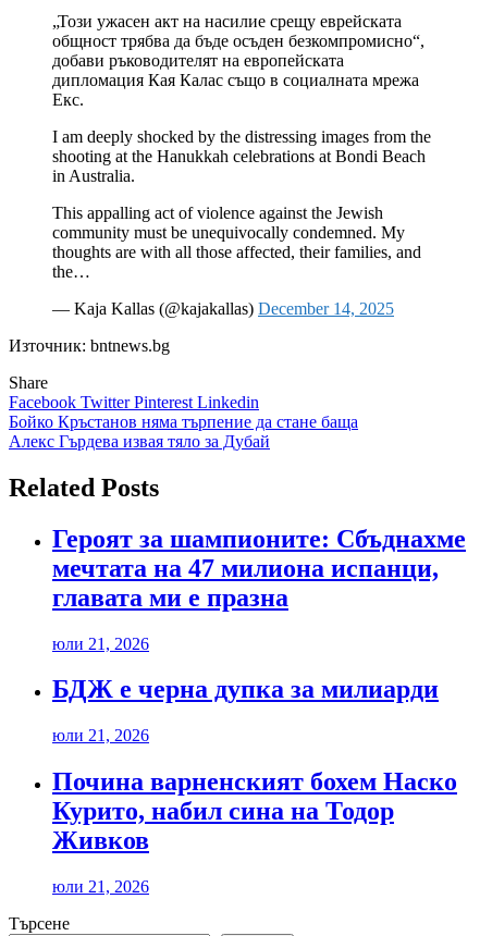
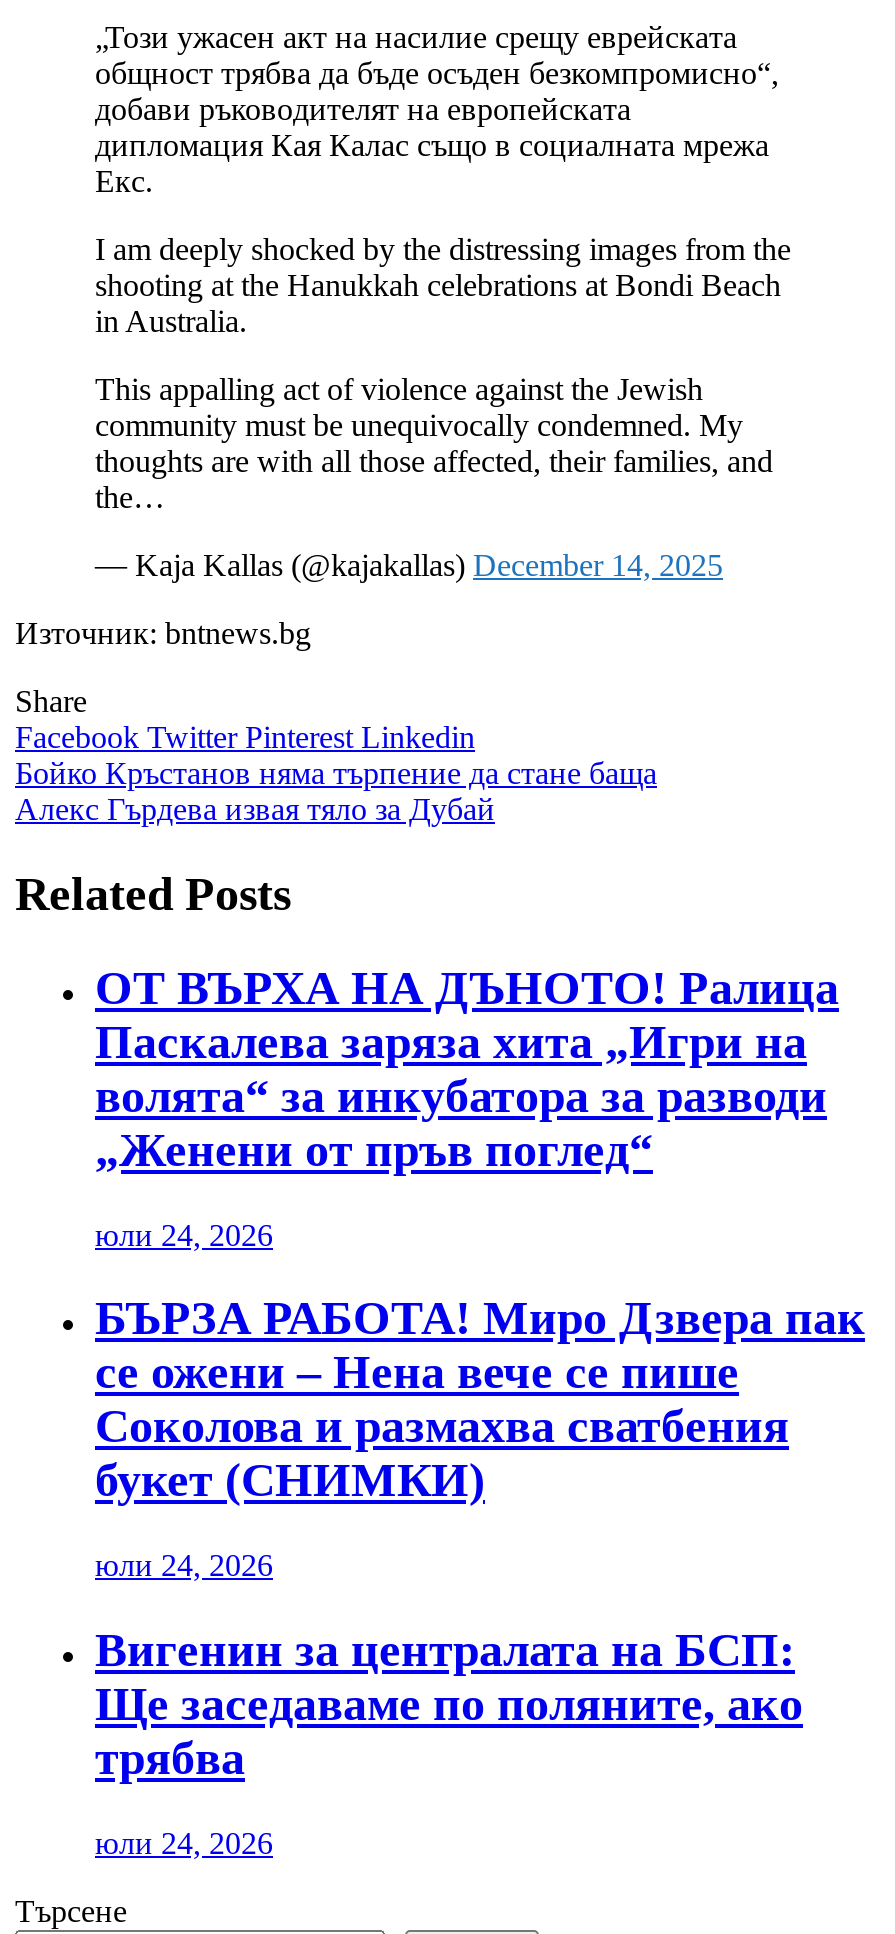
[52,524,466,611] Героят за шампионите: Сбъднахме | мечтата на 47 милиона испанци, | главата ми е празна -> [95,961,839,1175] ОТ ВЪРХА НА ДЪНОТО! Ралица | Паскалева заряза хита „Игри на | волята“ за инкубатора за разводи | „Женени от пръв поглед“
[52,634,149,652] юли 21, 2026 -> [95,1217,273,1251] юли 24, 2026
[52,675,439,704] БДЖ е черна дупка за милиарди -> [95,1293,865,1507] БЪРЗА РАБОТА! Миро Дзвера пак | се ожени – Нена вече се пише | Соколова и размахва сватбения | букет (СНИМКИ)
[52,726,149,745] юли 21, 2026 -> [95,1549,273,1583] юли 24, 2026
[52,768,457,855] Почина варненският бохем Наско | Курито, набил сина на Тодор | Живков -> [95,1624,803,1784] Вигенин за централата на БСП: | Ще заседаваме по поляните, ако | трябва
[52,877,149,896] юли 21, 2026 -> [95,1826,273,1860] юли 24, 2026

